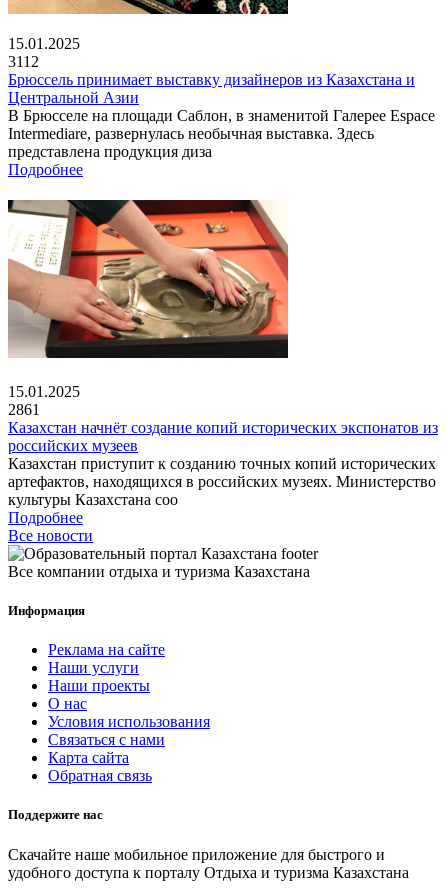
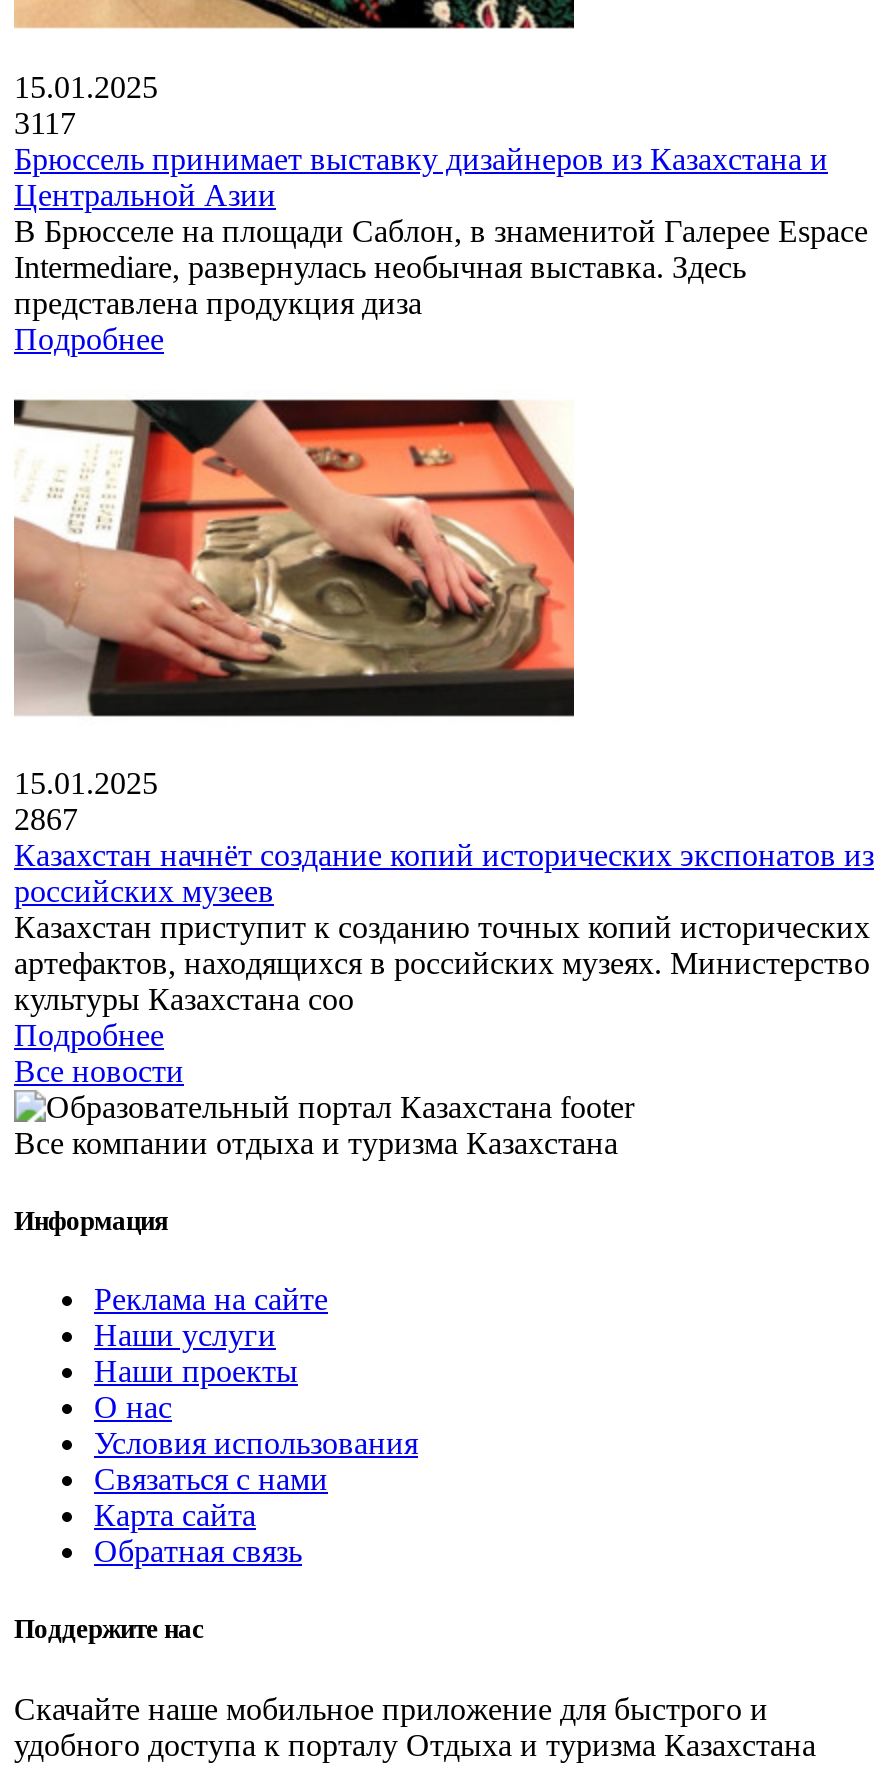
[8,53,39,70] 3112 -> [14,106,76,140] 3117
[8,401,40,418] 2861 -> [14,802,78,836] 2867

